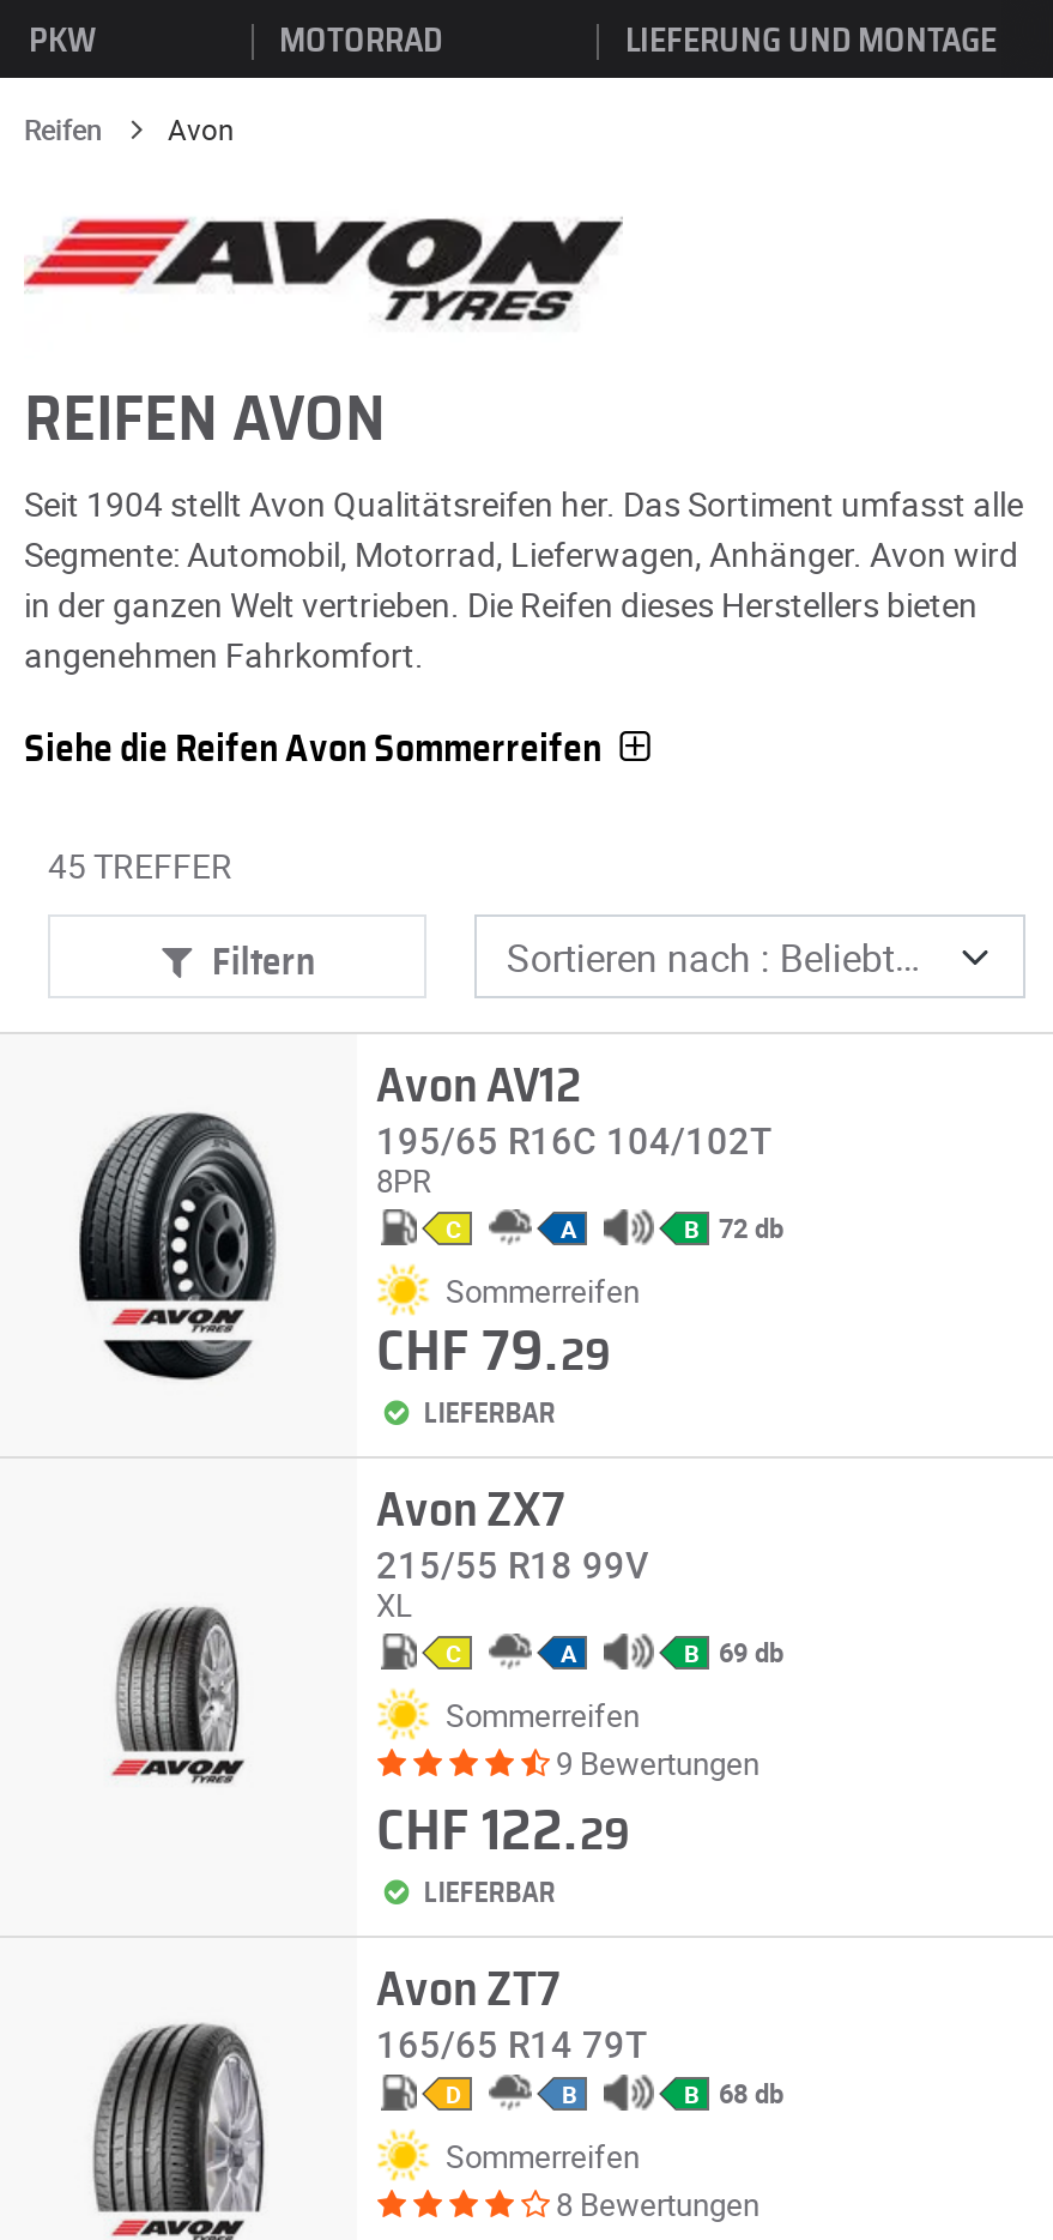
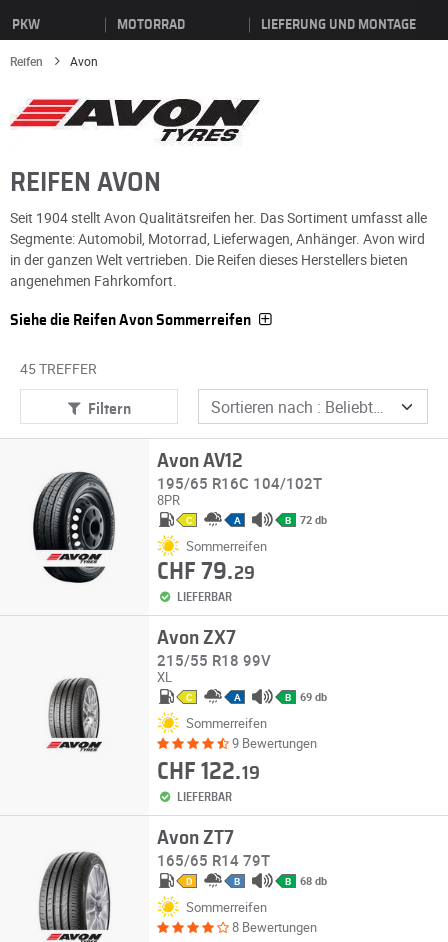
[376,1804,630,1861] CHF 122.29 -> [157,760,260,784] CHF 122.19

